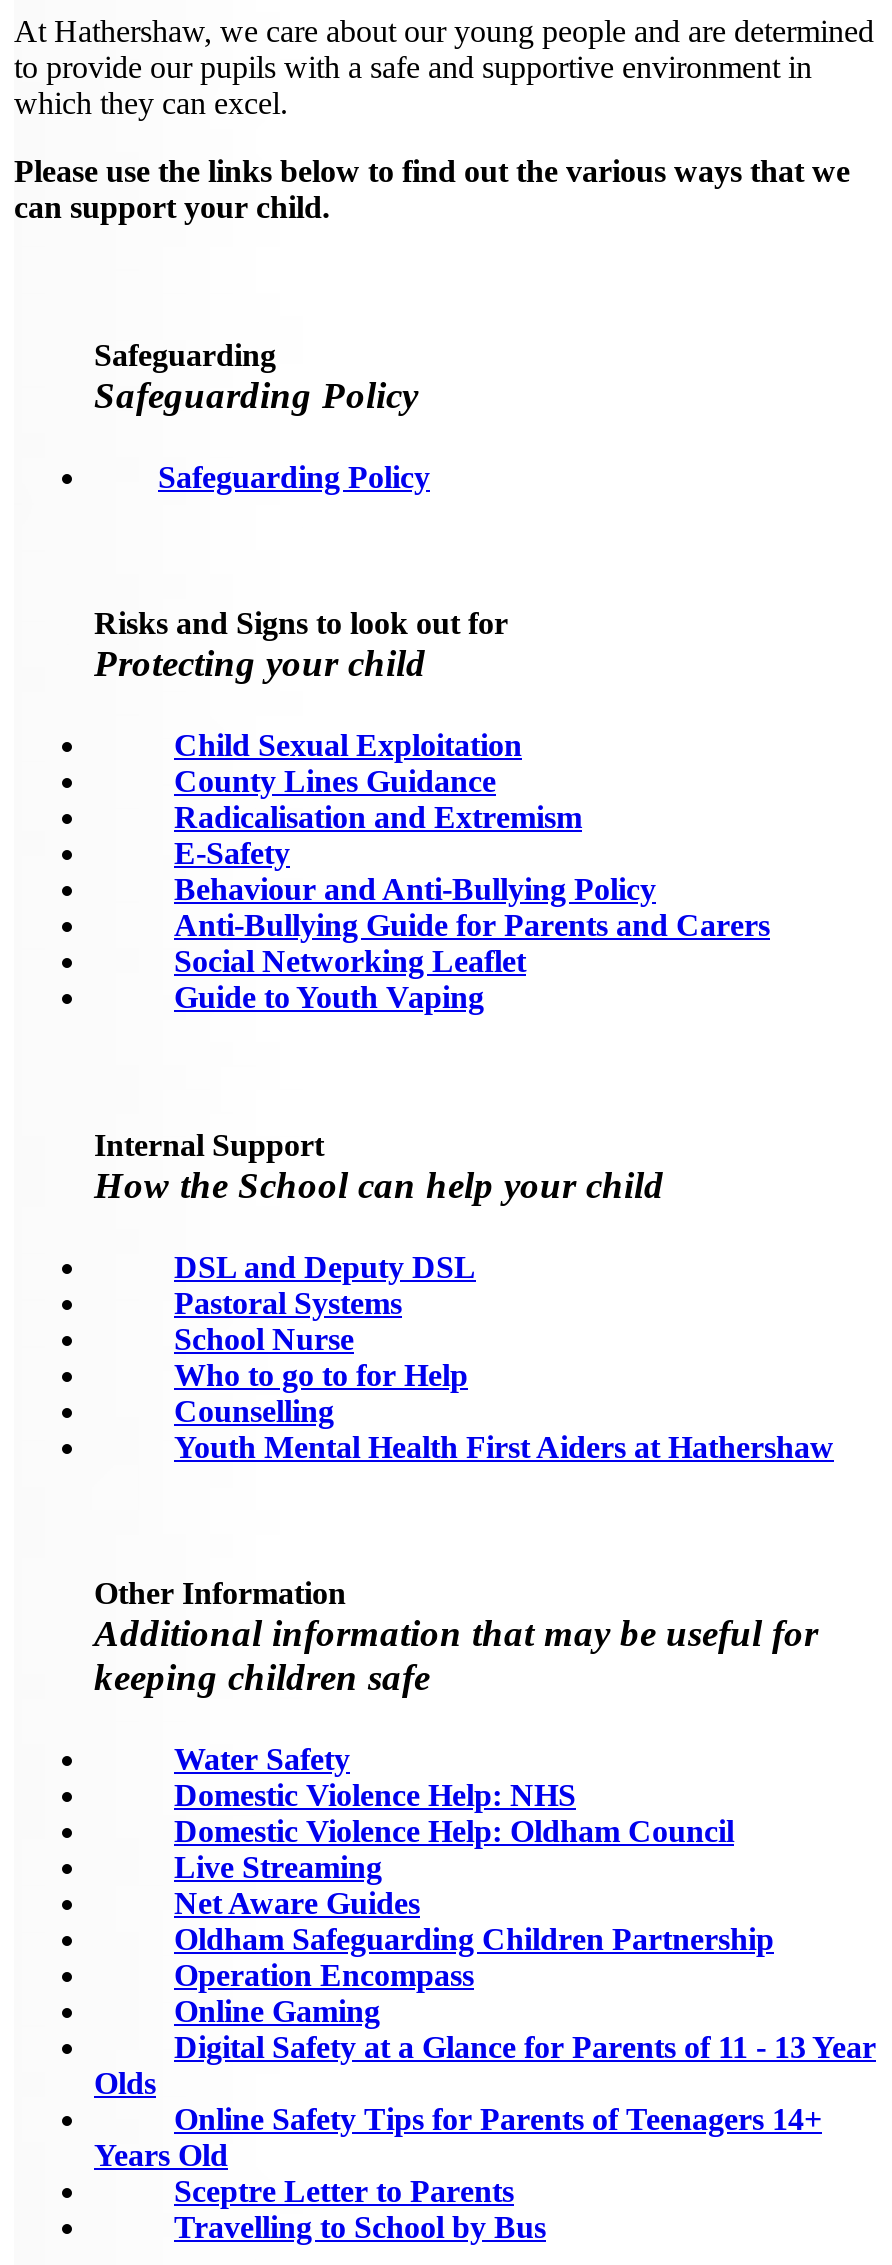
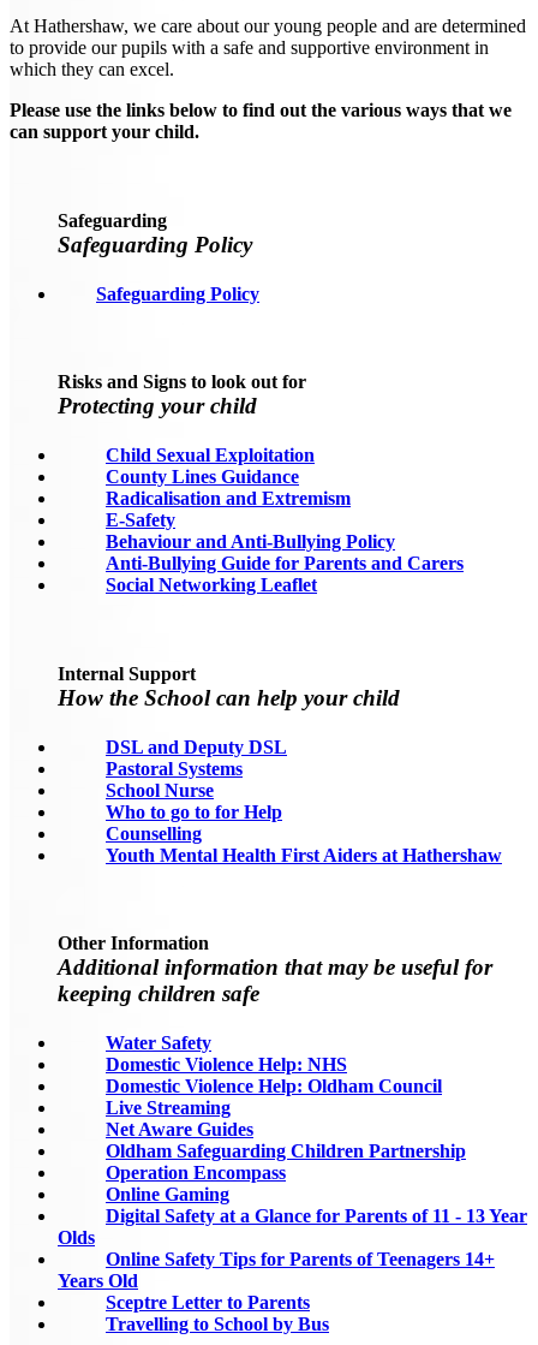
[174,981,484,1015] Guide to Youth Vaping -> none

